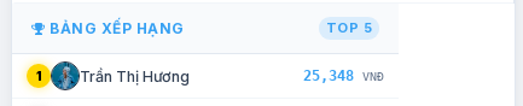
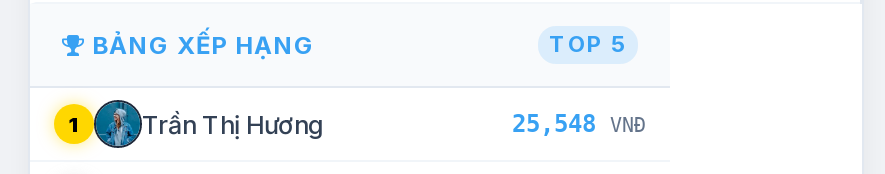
[303,67,384,84] 25,348 VNĐ -> [512,109,646,137] 25,548 VNĐ

